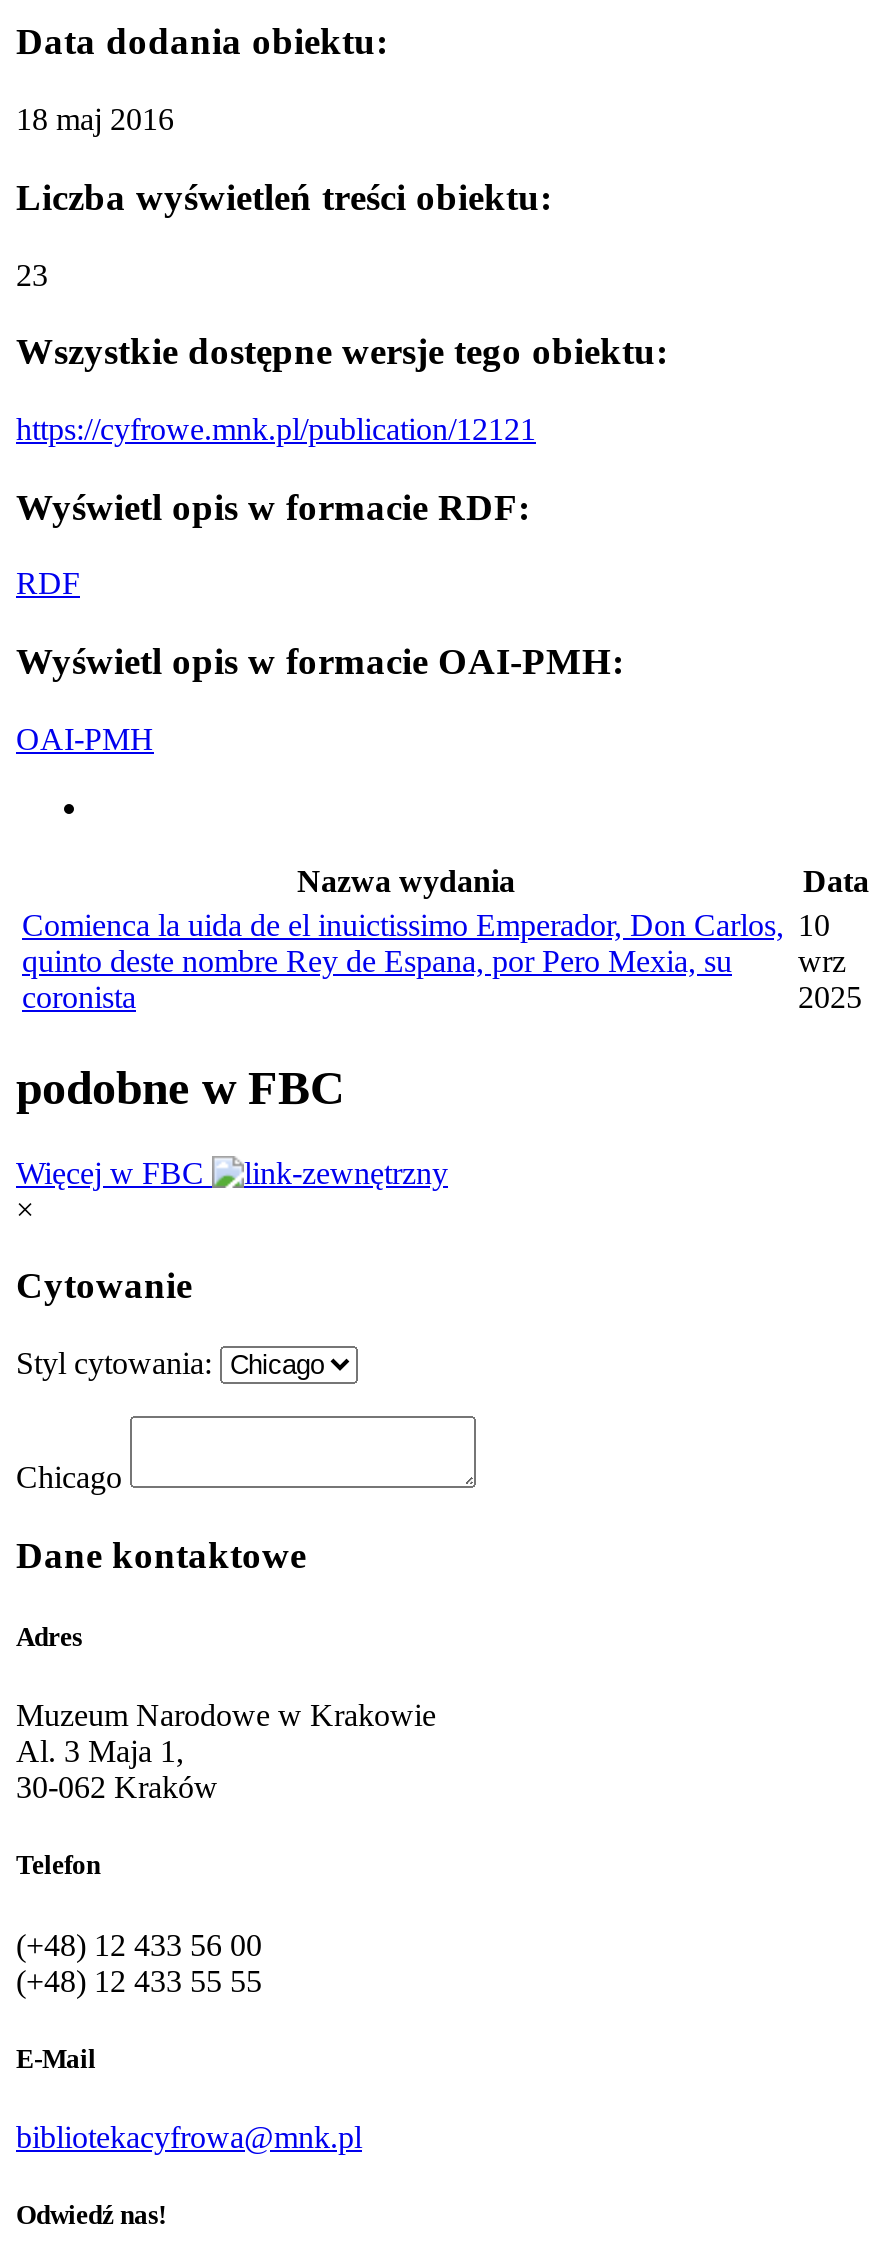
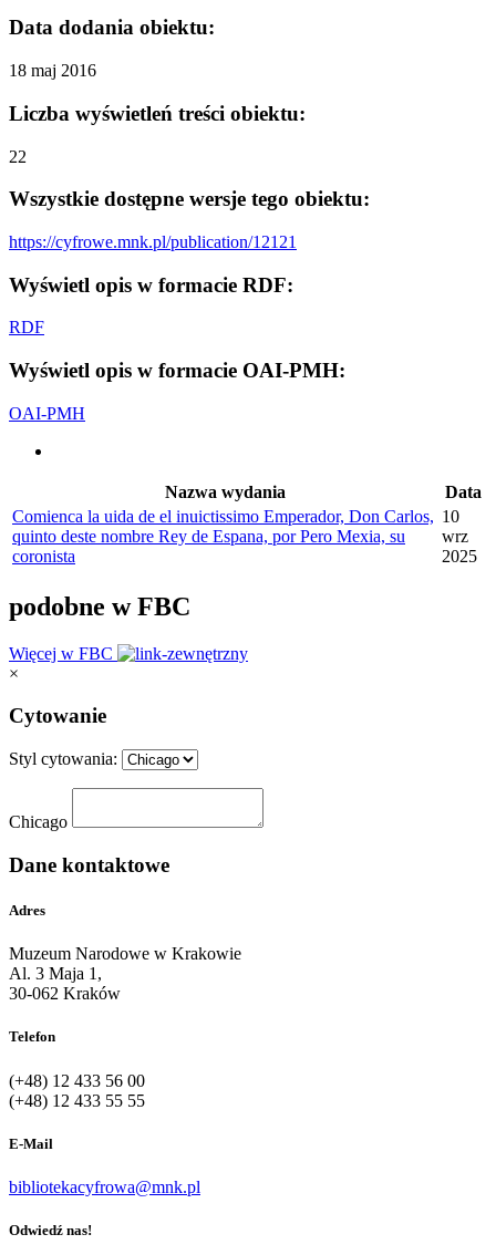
[16,257,48,291] 23 -> [9,147,27,165] 22

